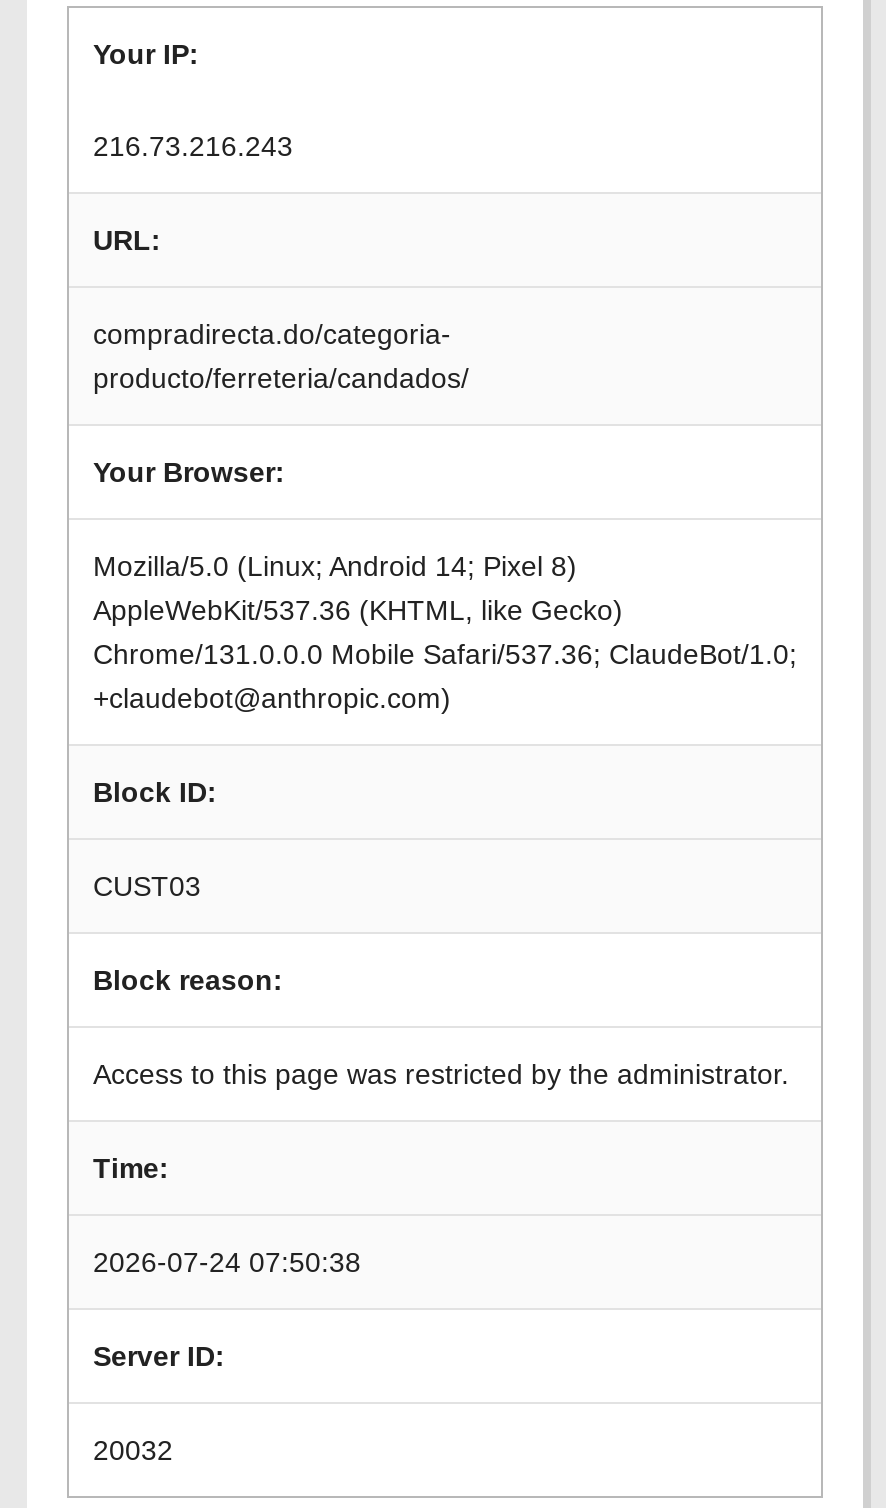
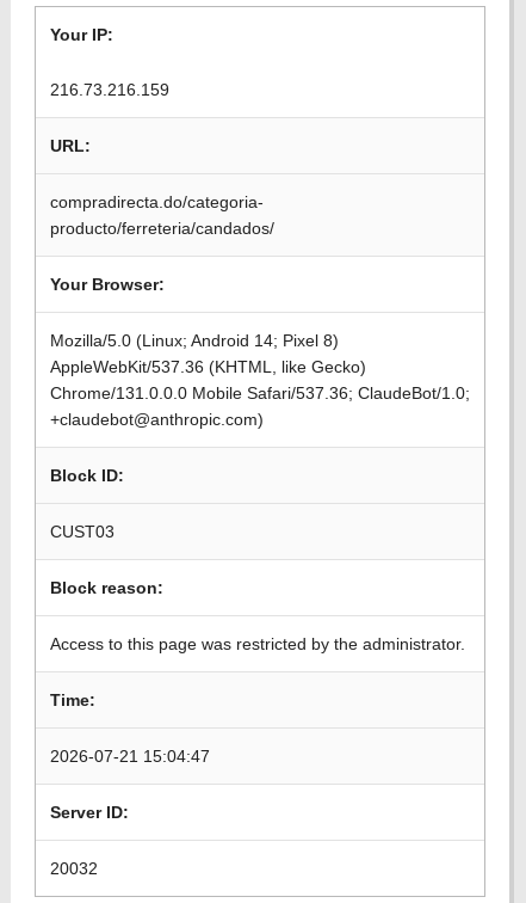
[93,130,293,162] 216.73.216.243 -> [50,80,169,99] 216.73.216.159
[93,1246,361,1278] 2026-07-24 07:50:38 -> [50,747,210,766] 2026-07-21 15:04:47

